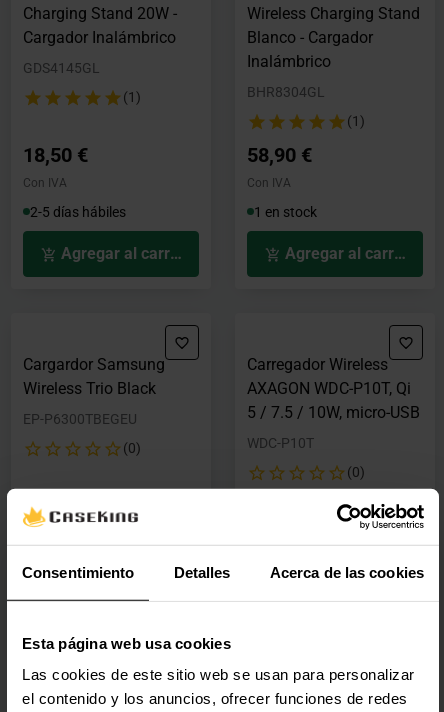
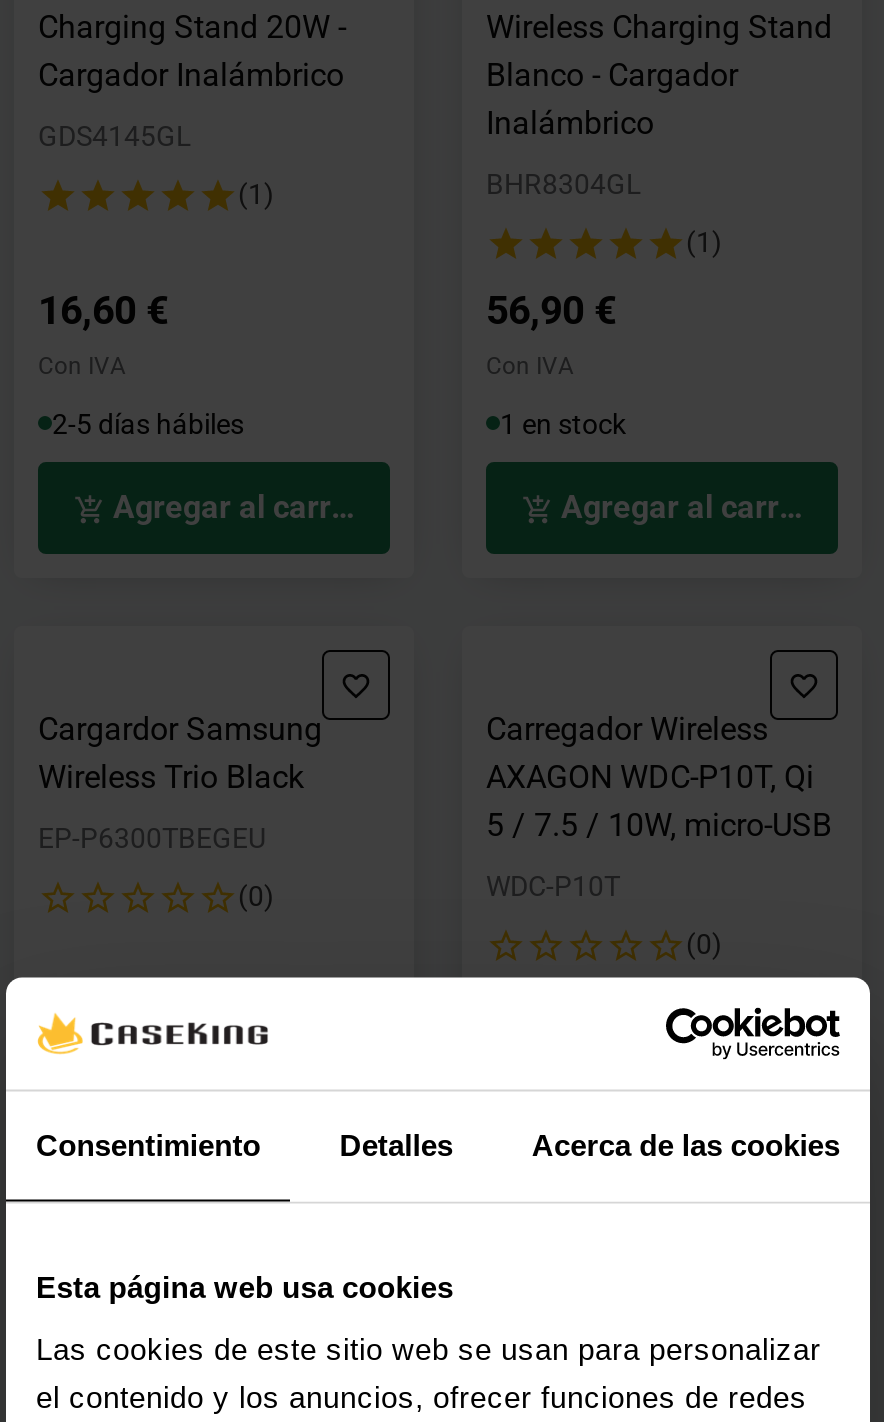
[23,143,88,167] 18,50 € -> [38,286,168,334] 16,60 €
[247,143,312,167] 58,90 € -> [486,286,616,334] 56,90 €

